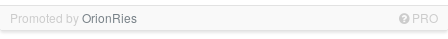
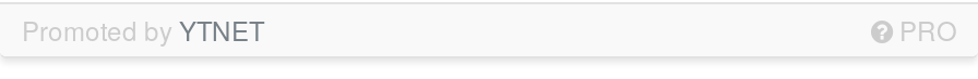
[10,9,137,26] Promoted by OrionRies -> [22,11,264,48] Promoted by YTNET

